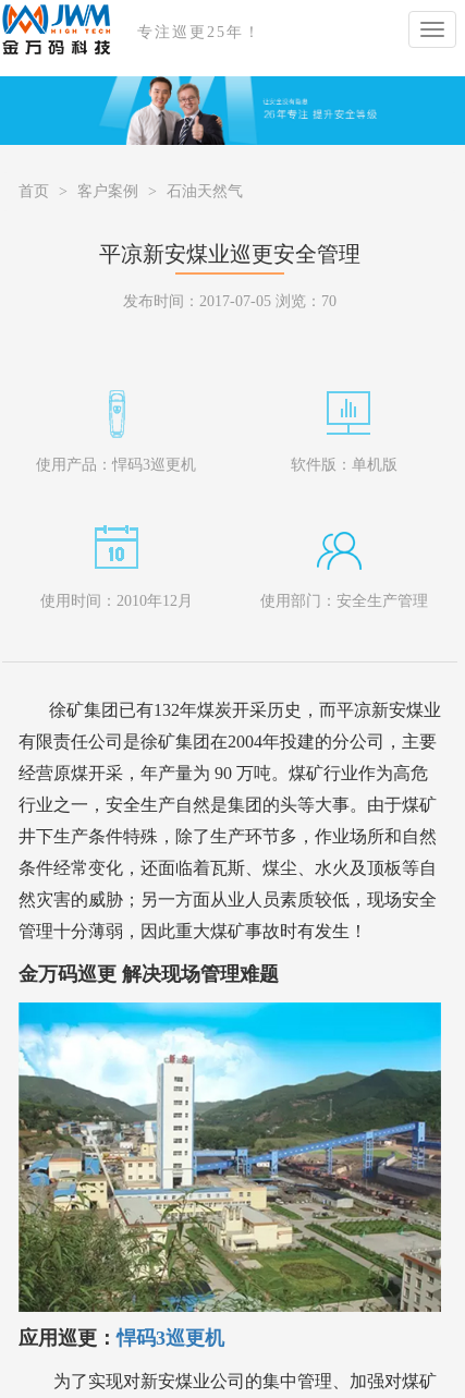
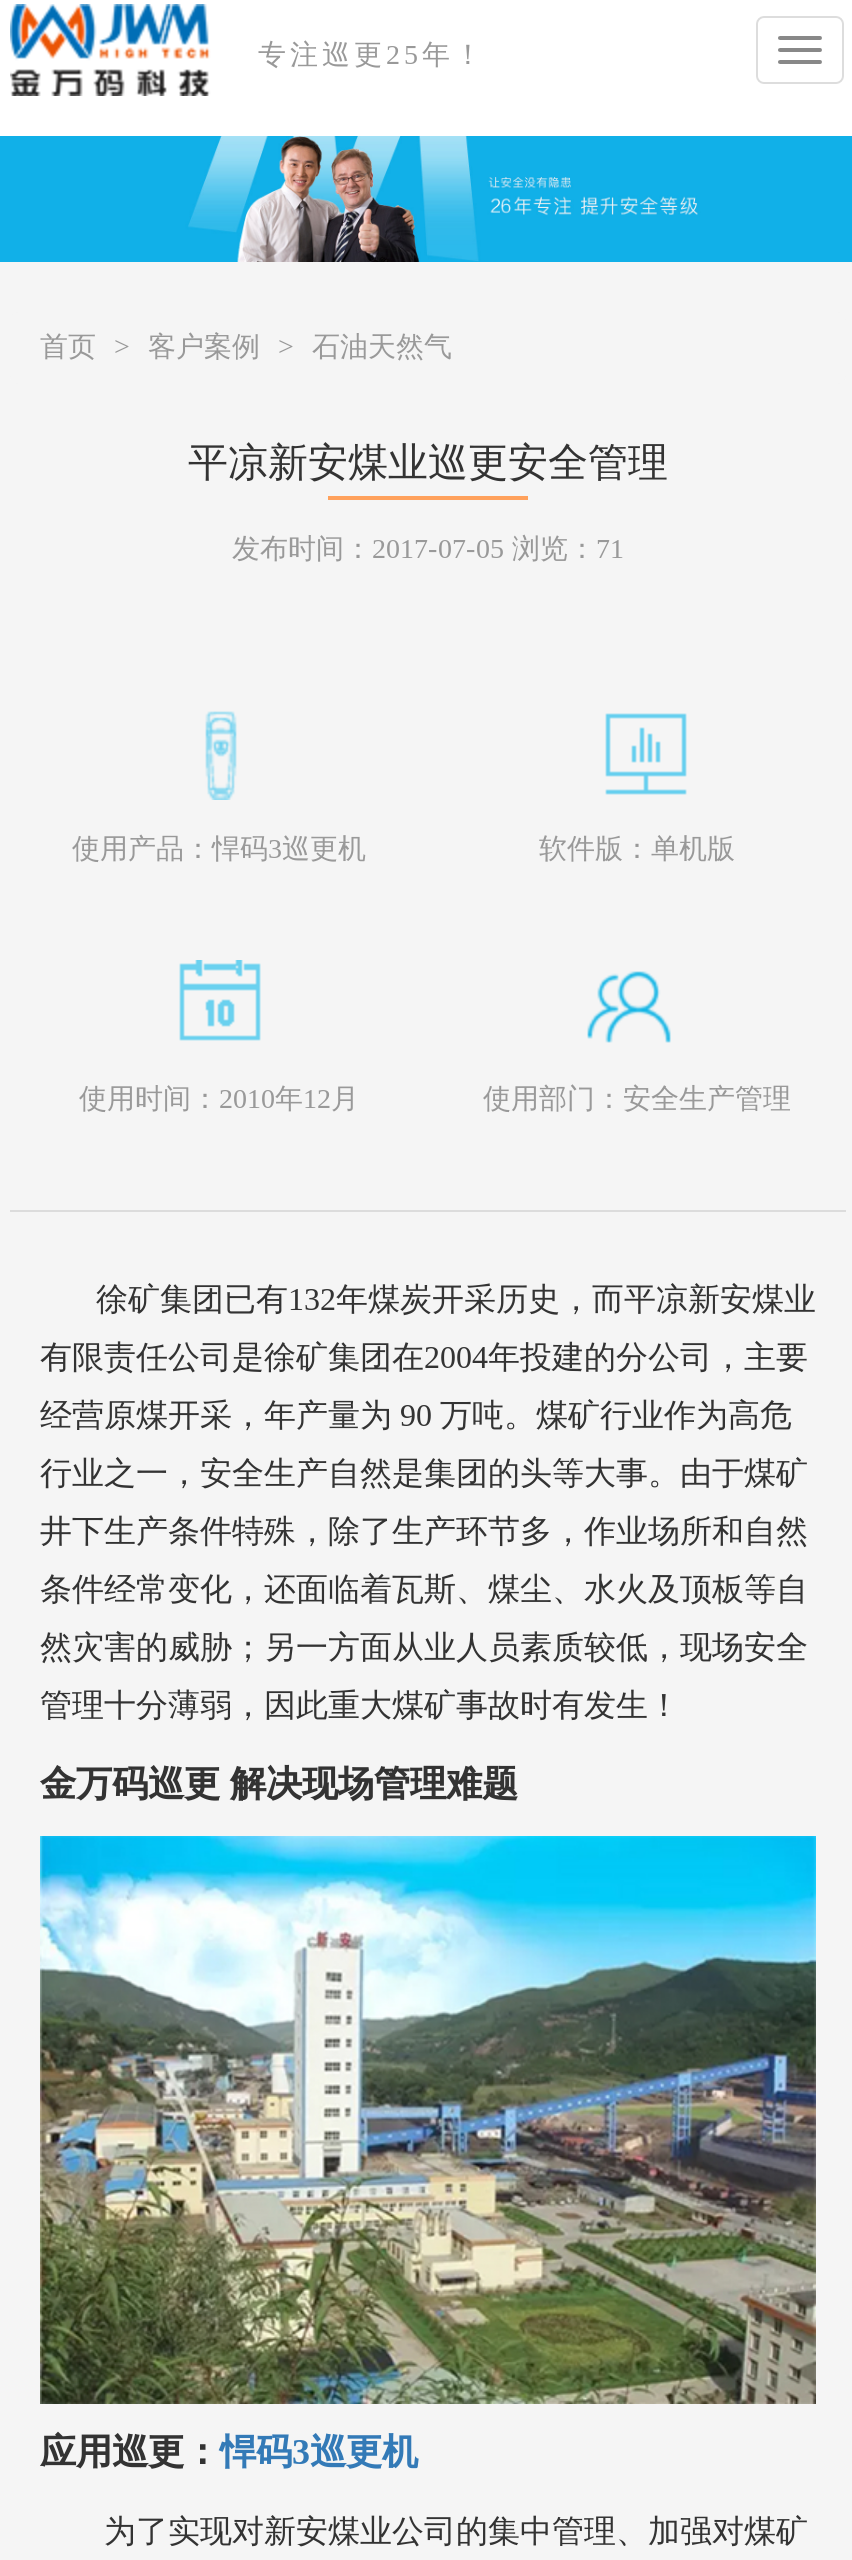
[123,293,336,309] 发布时间：2017-07-05 浏览：70 -> [232,534,624,564] 发布时间：2017-07-05 浏览：71

